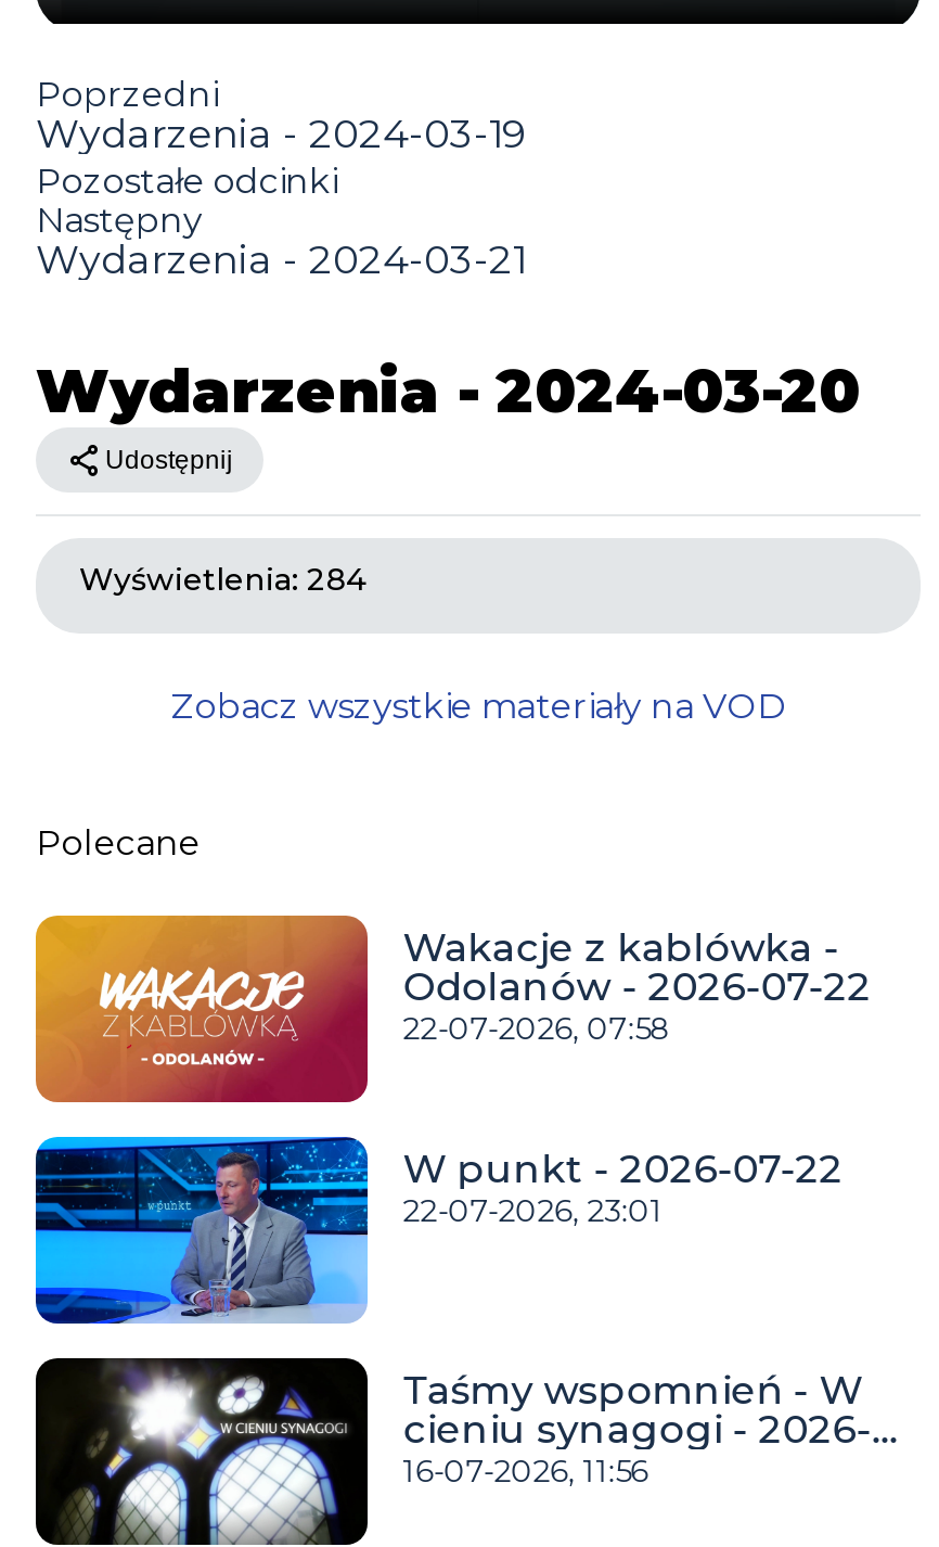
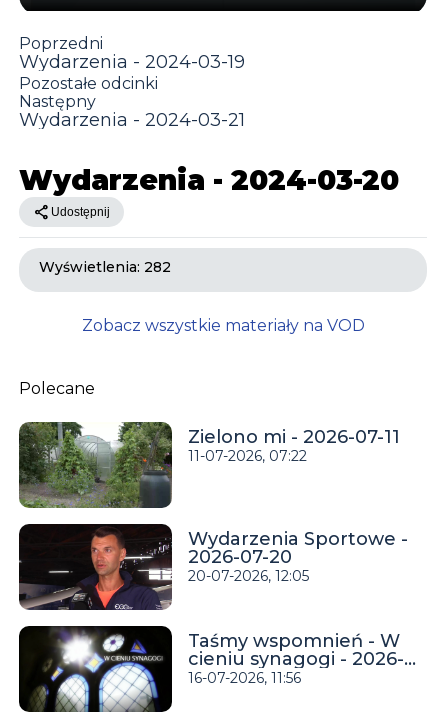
[79,559,365,598] Wyświetlenia: 284 -> [39,257,171,275] Wyświetlenia: 282
[34,913,871,1104] [image] | Wakacje z kablówka - | Odolanów - 2026-07-22 | 22-07-2026, 07:58 -> [18,421,400,509] [image] | Zielono mi - 2026-07-11 | 11-07-2026, 07:22
[34,1135,843,1326] [image] | W punkt - 2026-07-22 | 22-07-2026, 23:01 -> [18,523,408,611] [image] | Wydarzenia Sportowe - | 2026-07-20 | 20-07-2026, 12:05

